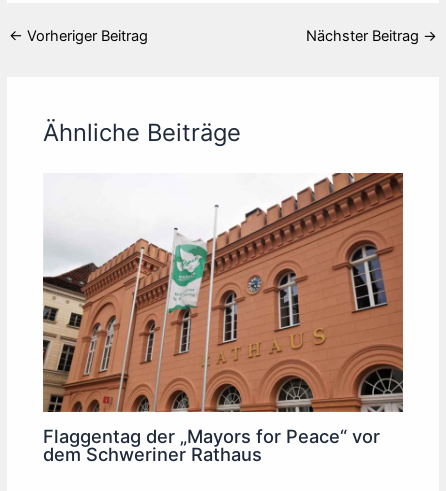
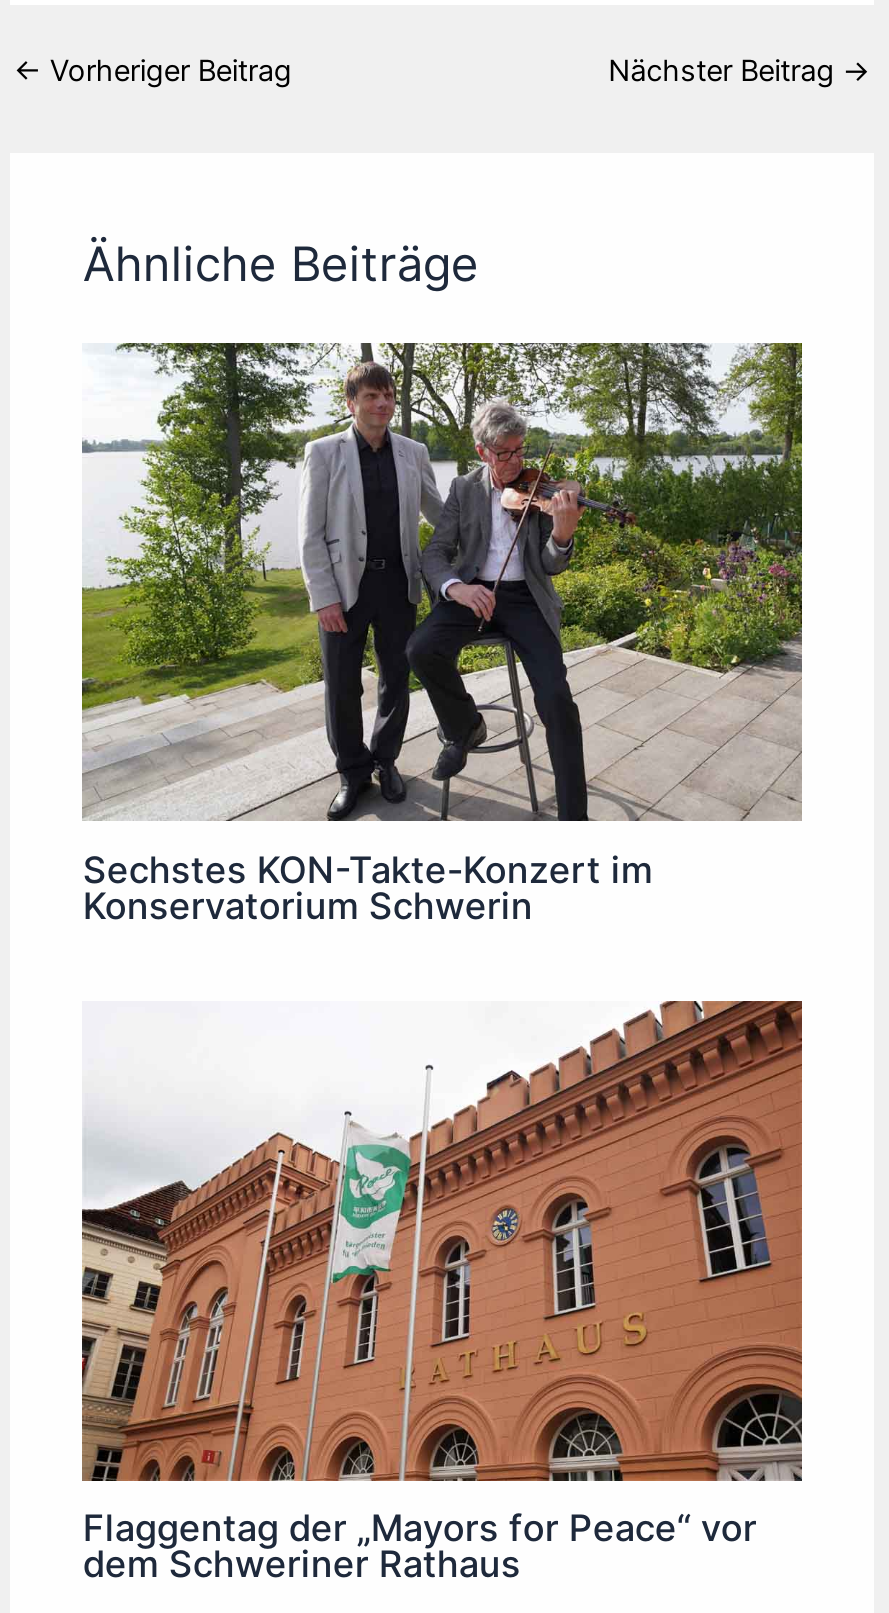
none -> [80,341,804,927] [image] | Sechstes KON-Takte-Konzert im | Konservatorium Schwerin

